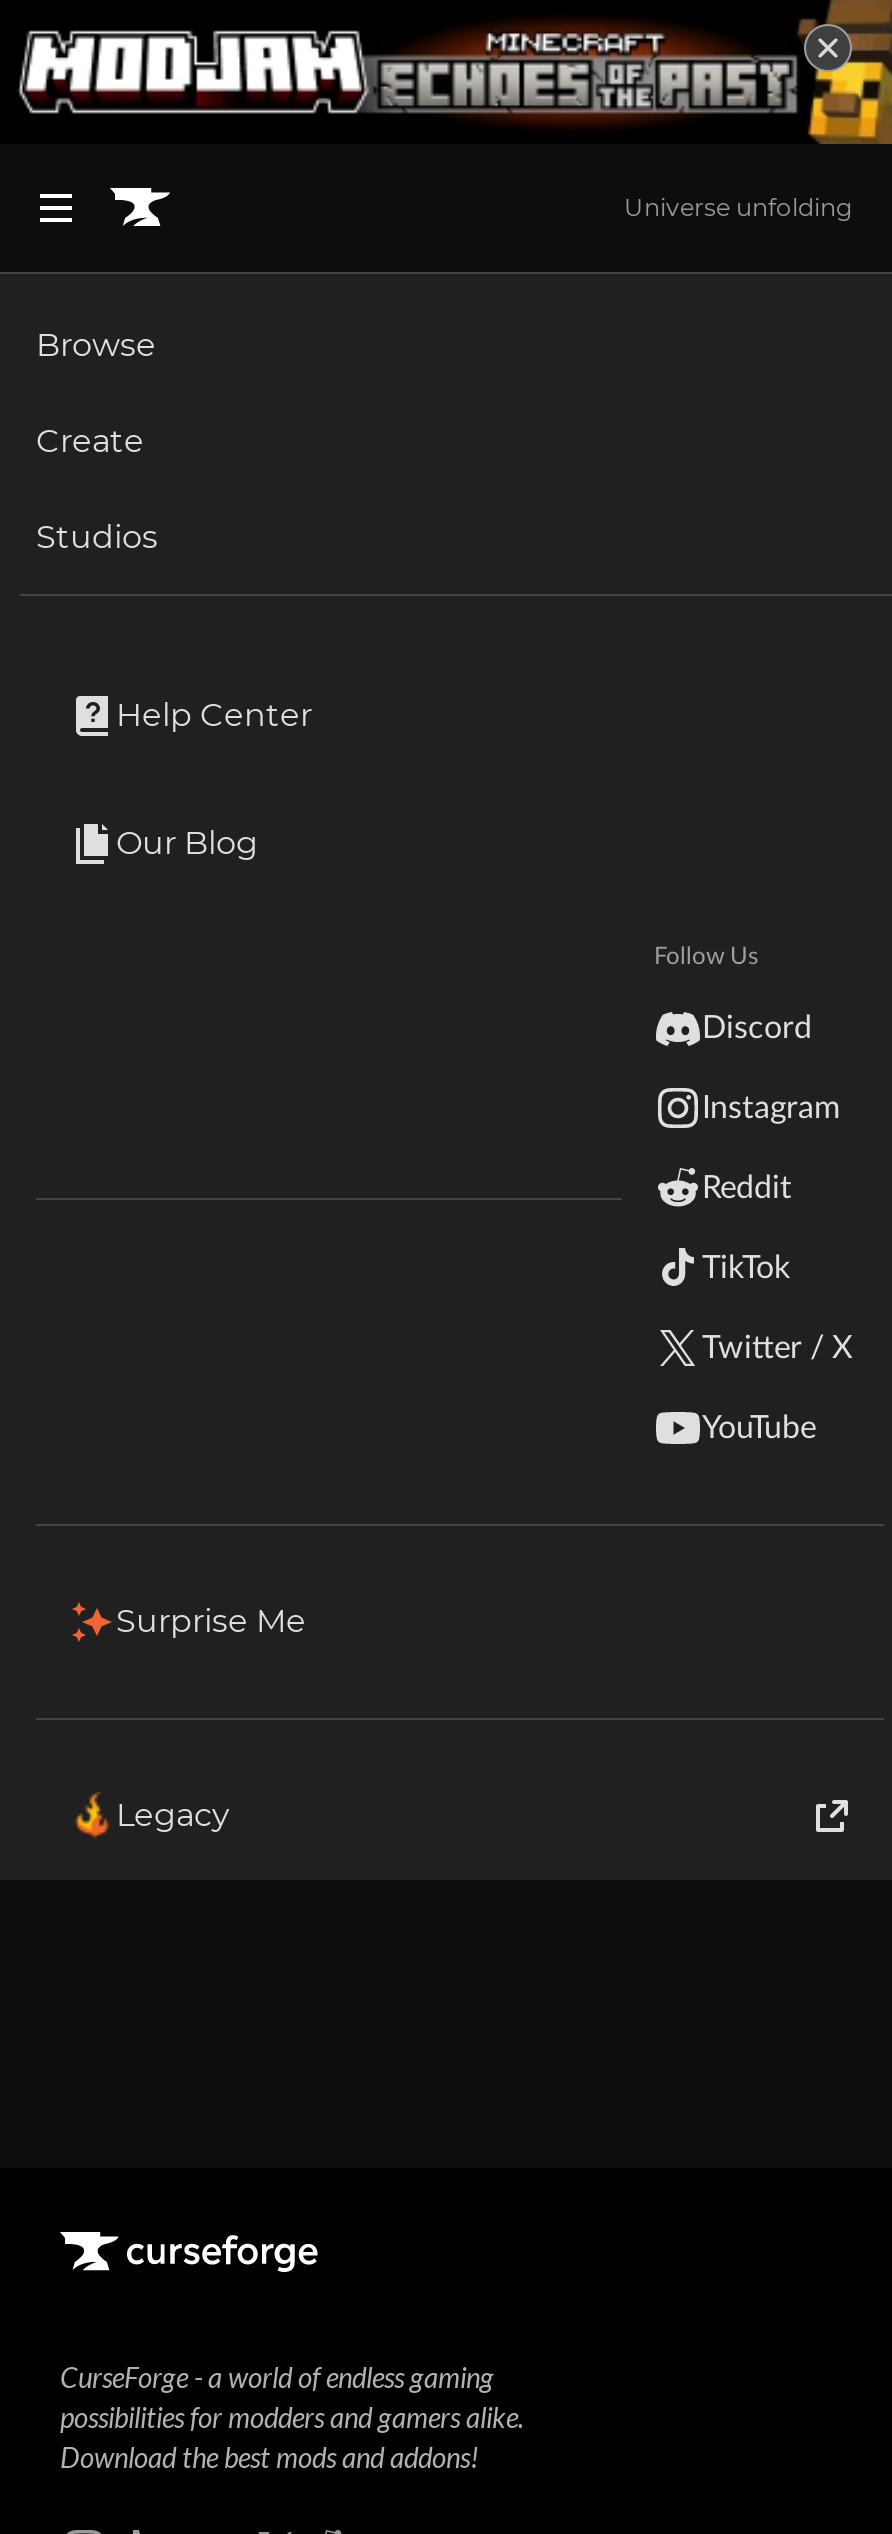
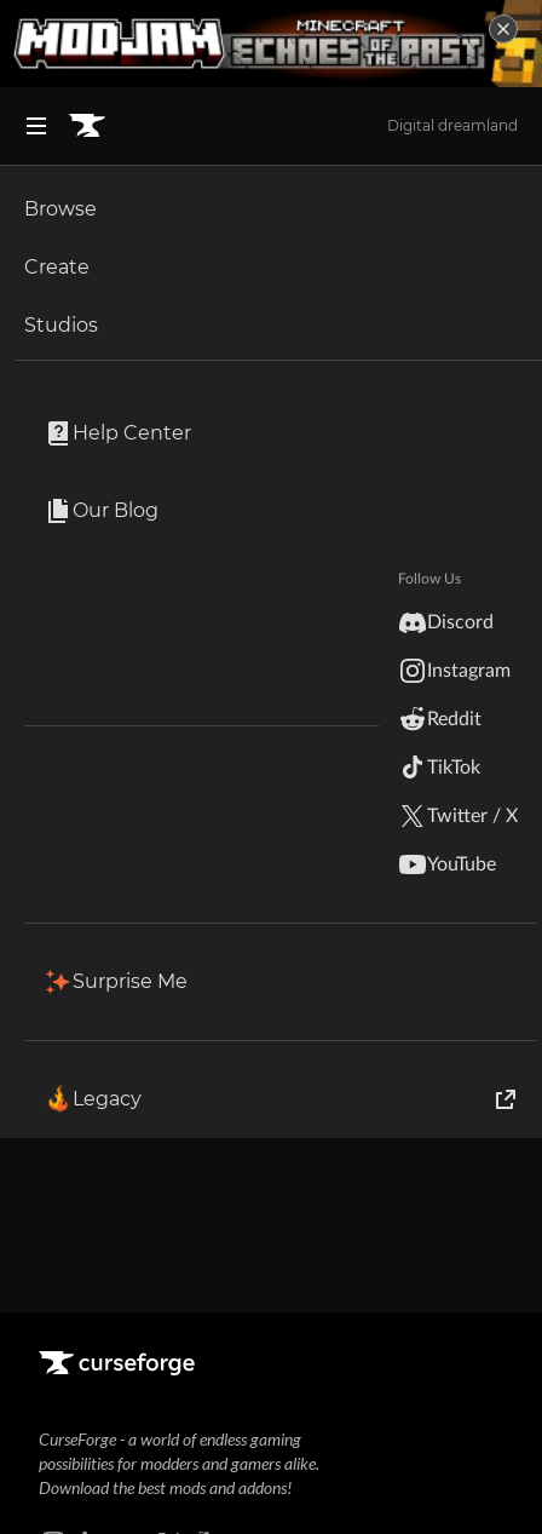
[624,191,852,221] Universe unfolding -> [387,116,518,134] Digital dreamland

